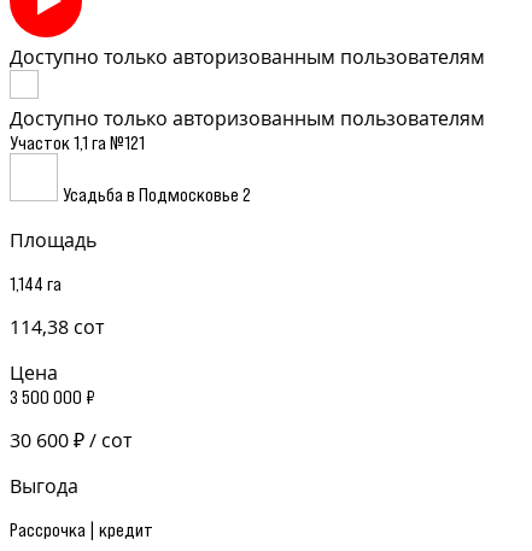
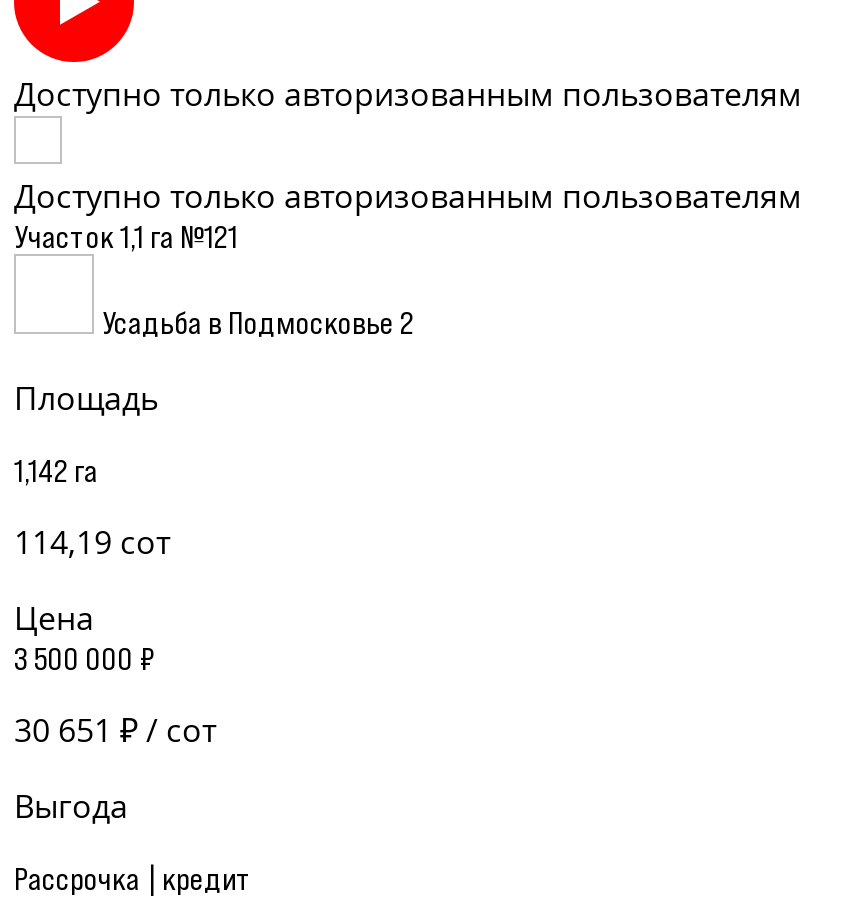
[10,272,62,294] 1,144 га -> [14,452,98,488] 1,142 га
[10,313,104,340] 114,38 сот -> [14,520,170,564] 114,19 сот
[10,427,131,453] 30 600 ₽ / сот -> [14,708,216,752] 30 651 ₽ / сот

